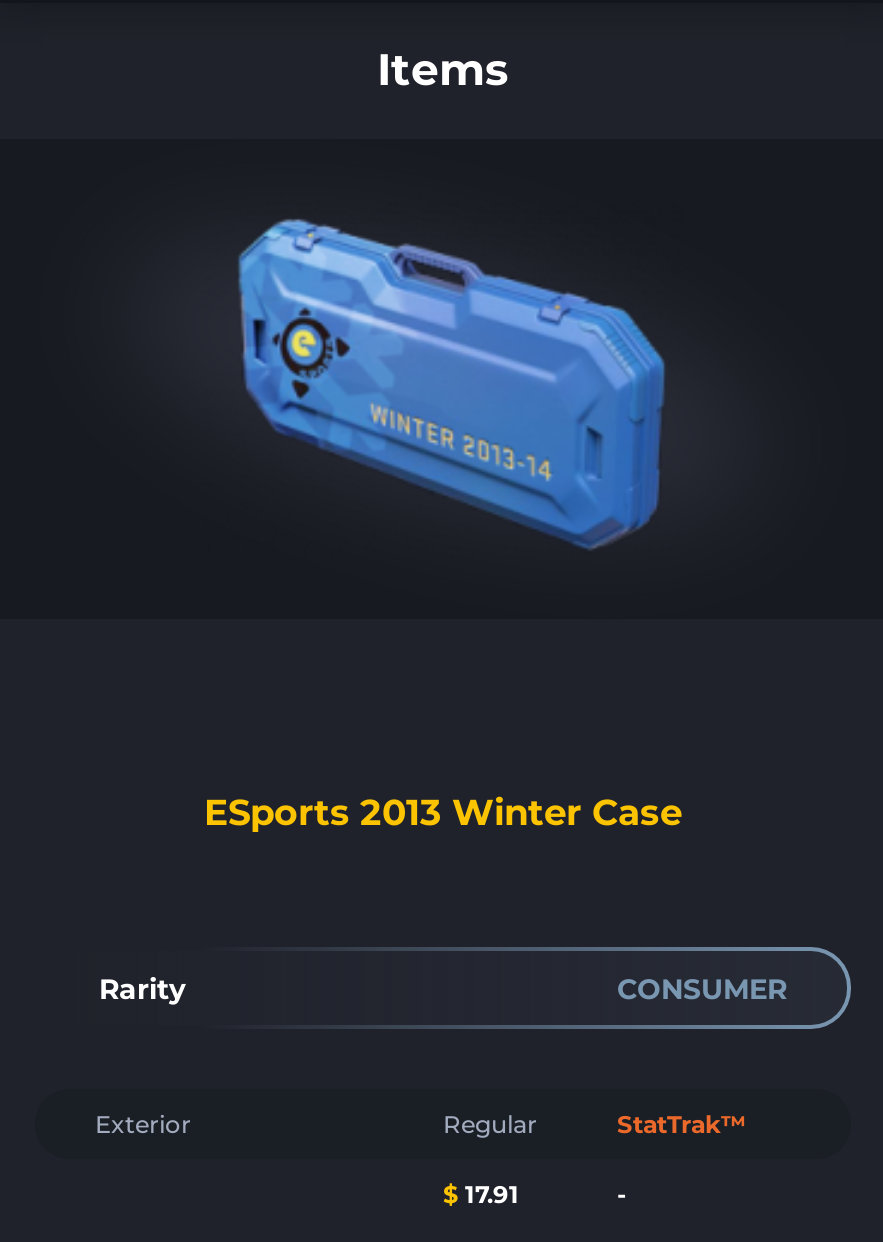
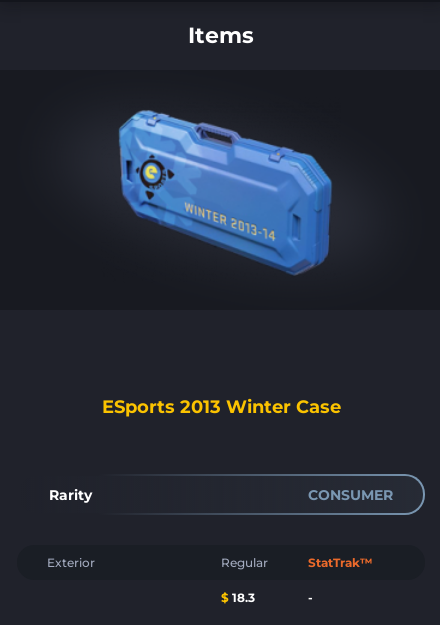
[443,1179,519,1209] $17.91 -> [221,590,255,605] $18.3

